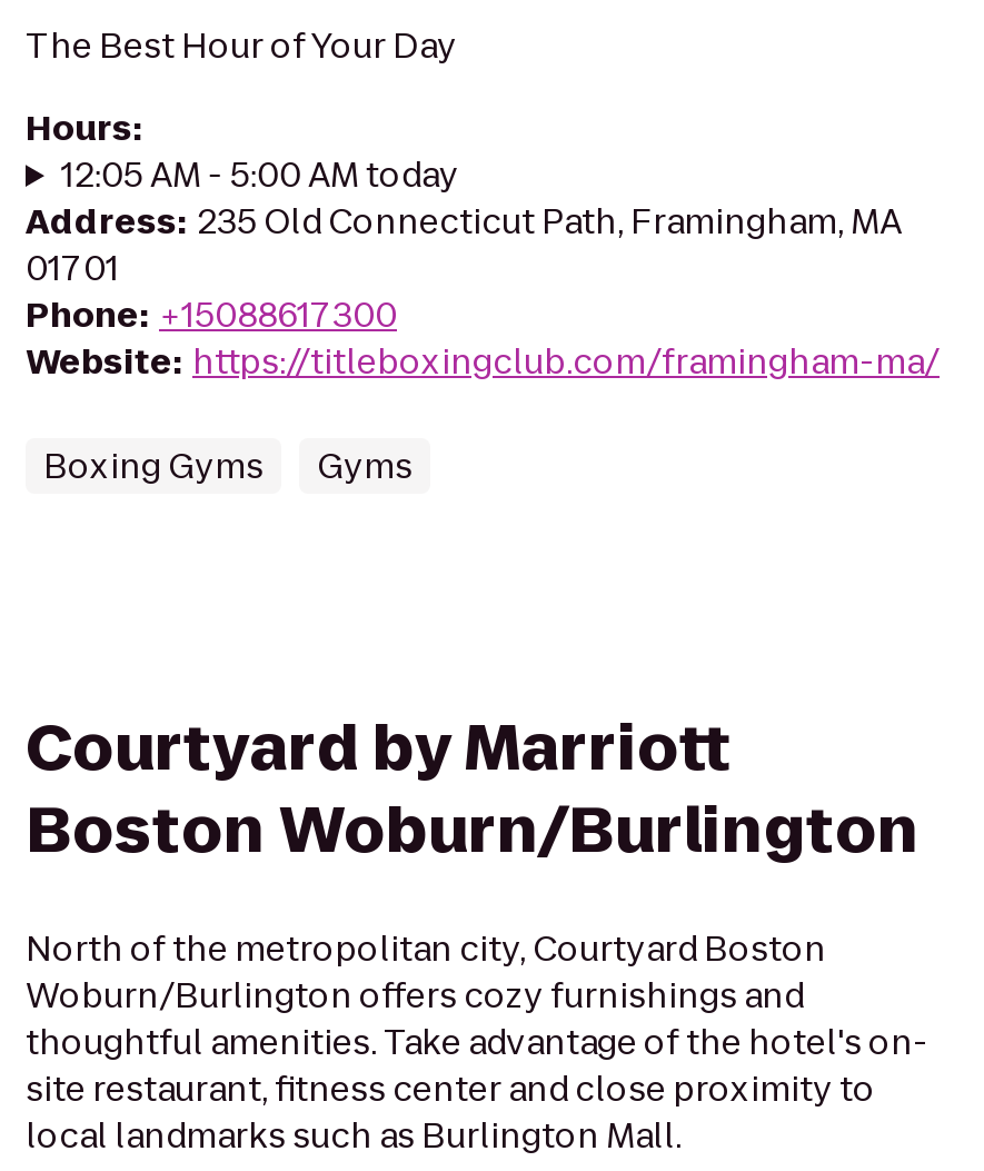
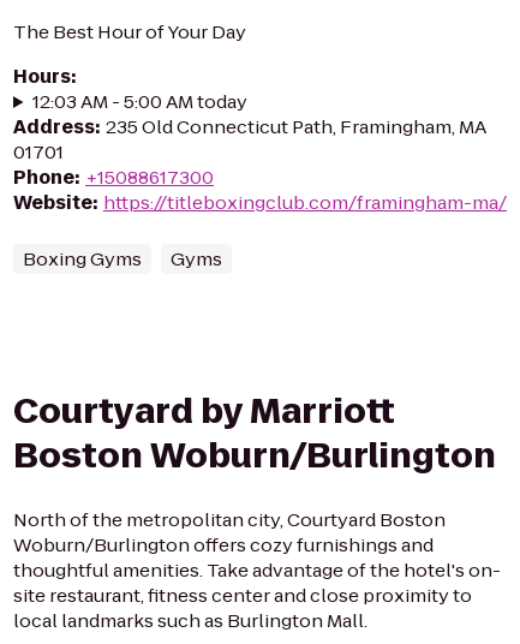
[61,151,459,198] 12:05 AM - 5:00 AM today -> [32,89,247,114] 12:03 AM - 5:00 AM today

